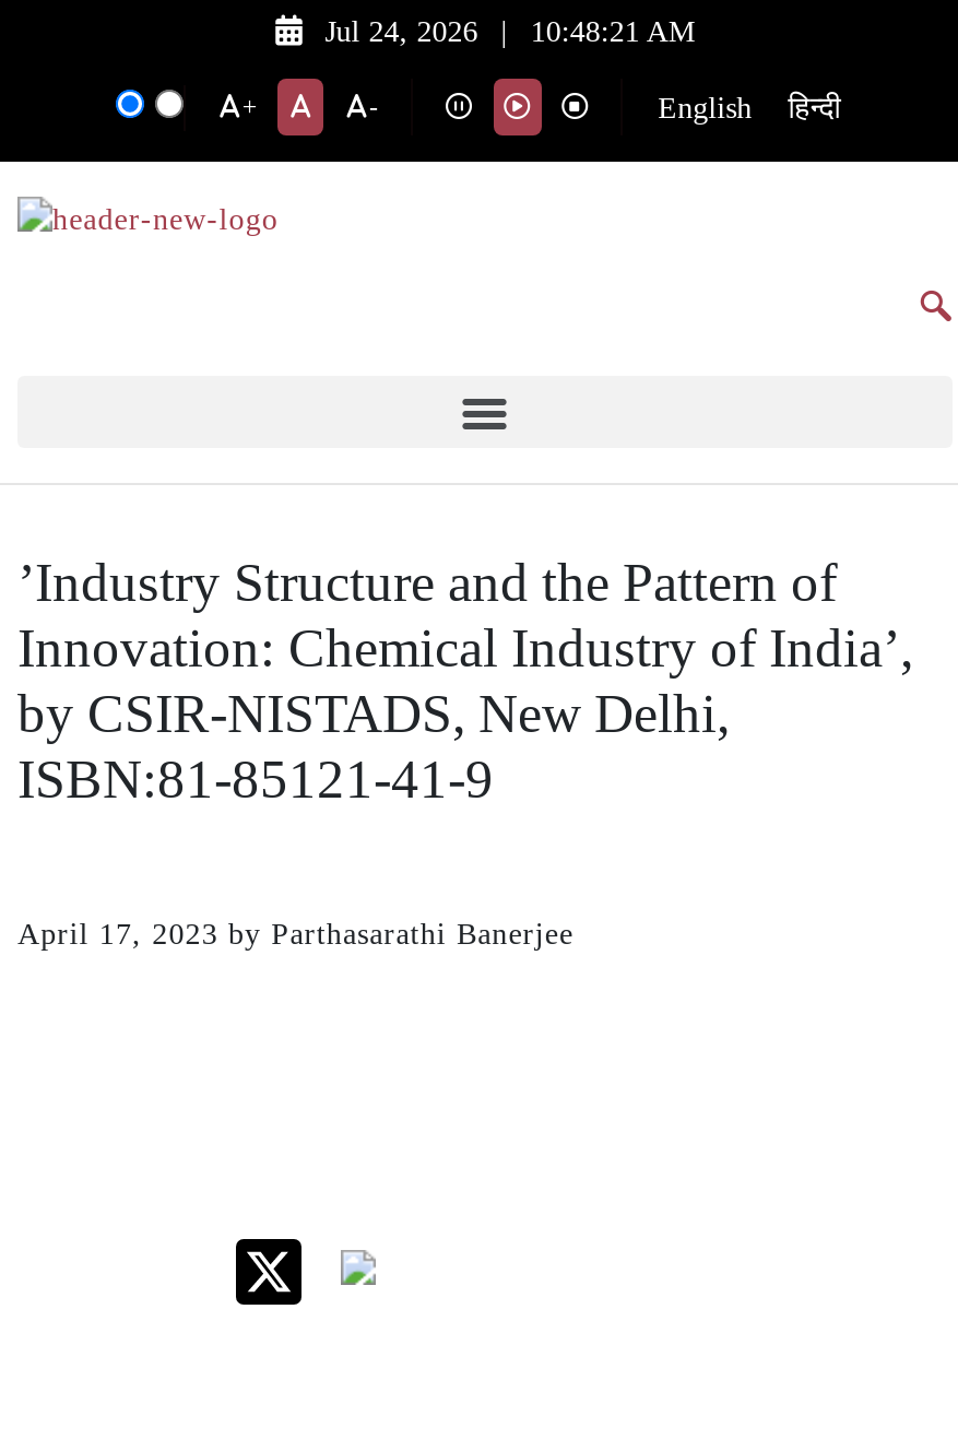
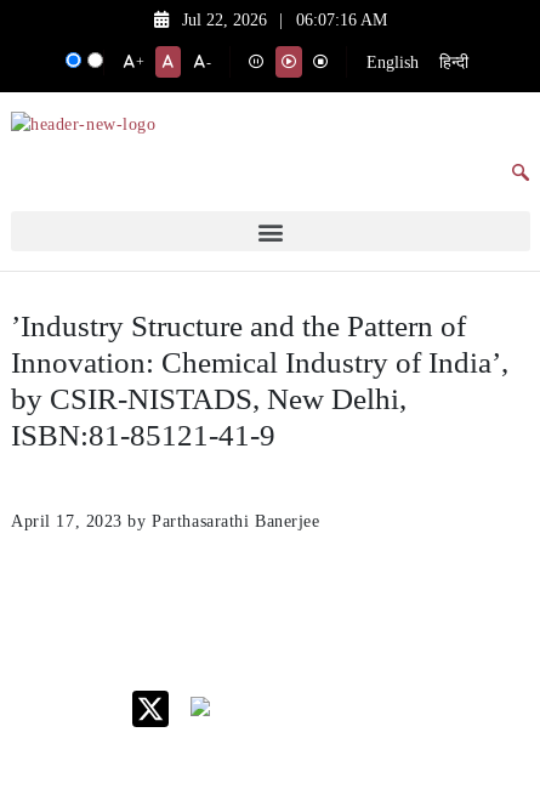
[325,15,478,48] Jul 24, 2026 -> [182,11,267,29] Jul 22, 2026
[531,15,695,48] 10:48:21 AM -> [296,11,387,29] 06:07:16 AM

